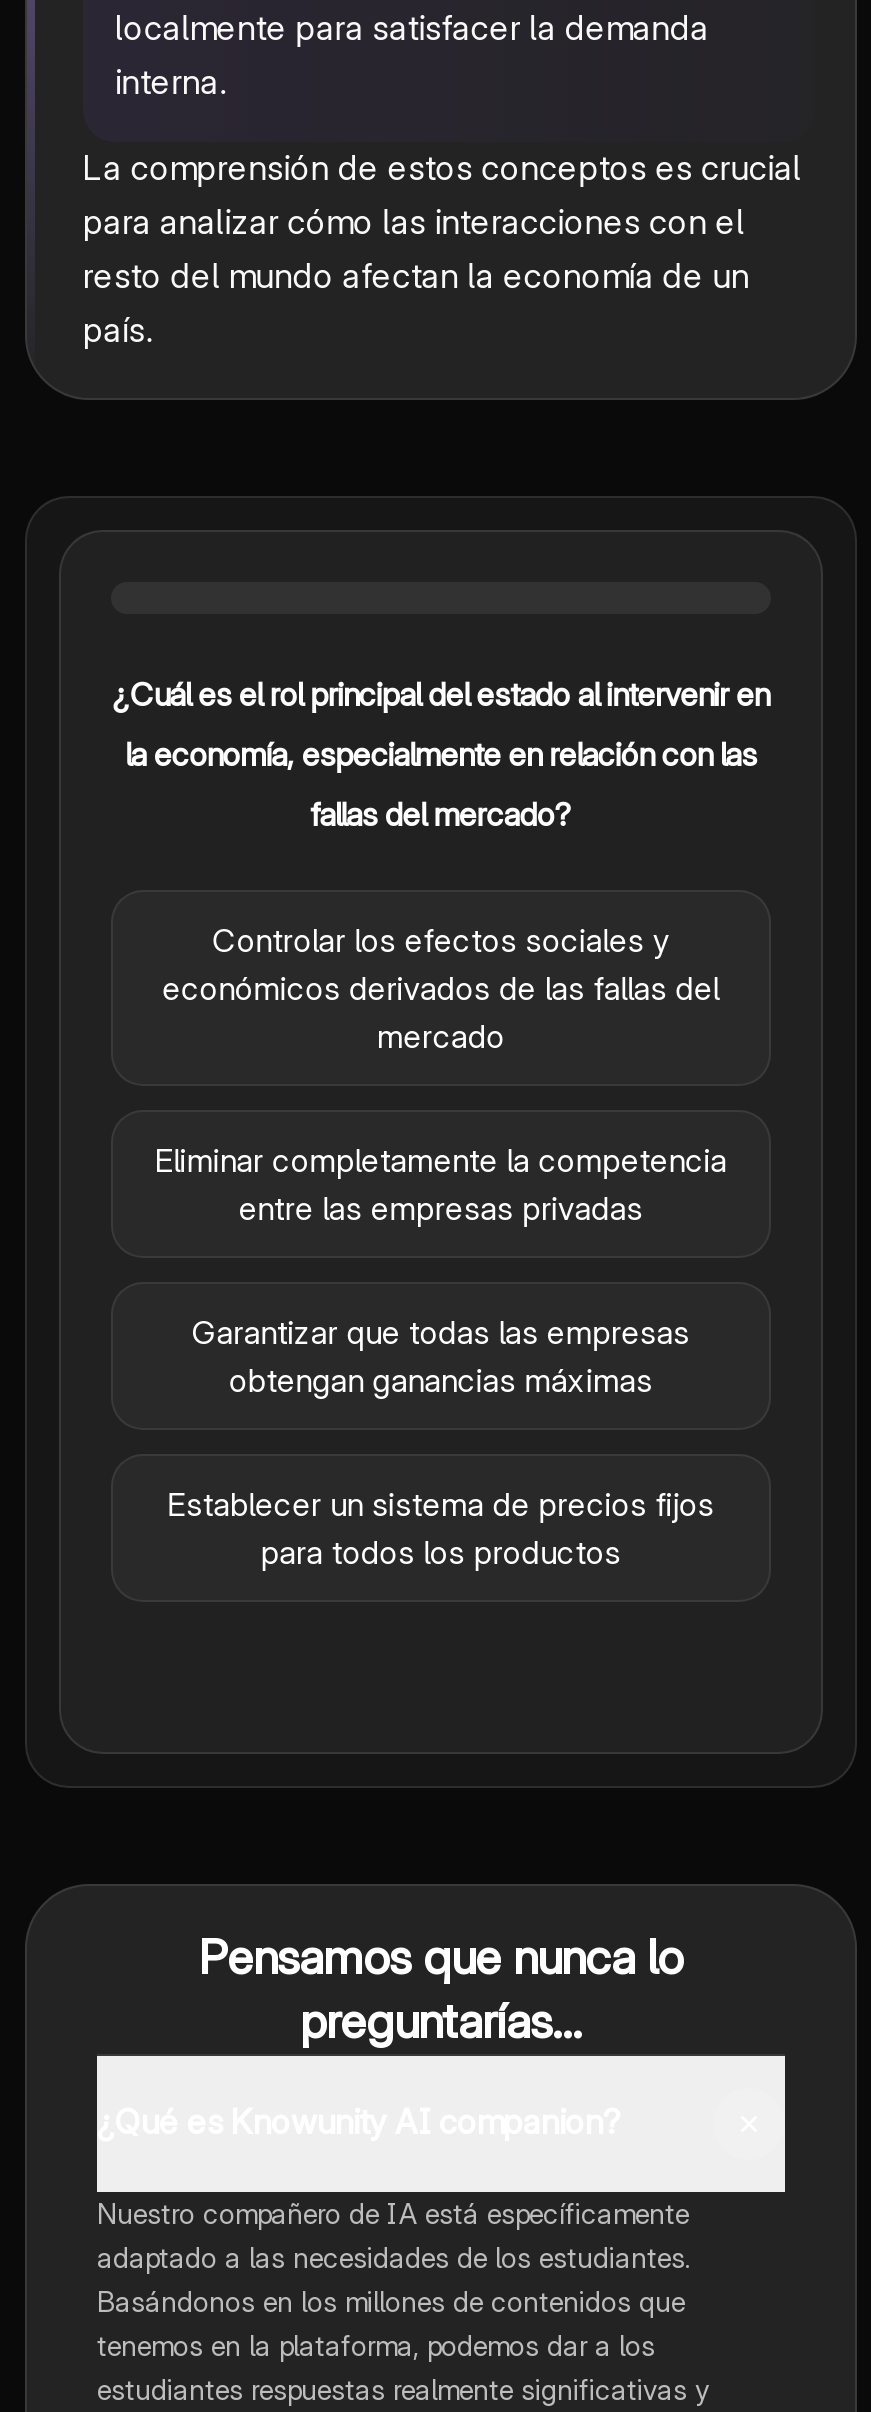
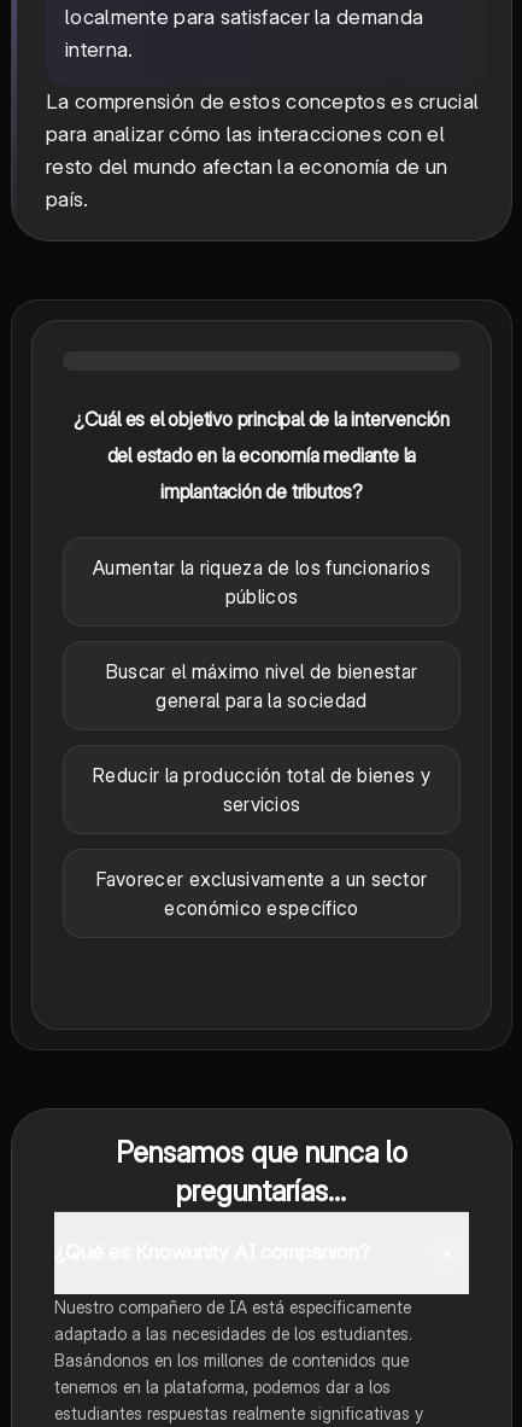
[113,673,769,713] ¿Cuál es el rol principal del estado al intervenir en -> [73,406,450,430] ¿Cuál es el objetivo principal de la intervención
[125,733,757,773] la economía, especialmente en relación con las -> [107,442,416,467] del estado en la economía mediante la
[310,793,572,833] fallas del mercado? -> [160,479,363,503] implantación de tributos?
[163,919,719,1055] Controlar los efectos sociales y | económicos derivados de las fallas del | mercado -> [93,555,430,608] Aumentar la riqueza de los funcionarios | públicos
[155,1139,727,1227] Eliminar completamente la competencia | entre las empresas privadas -> [106,659,417,712] Buscar el máximo nivel de bienestar | general para la sociedad
[192,1311,690,1399] Garantizar que todas las empresas | obtengan ganancias máximas -> [93,762,430,816] Reducir la producción total de bienes y | servicios
[168,1483,714,1571] Establecer un sistema de precios fijos | para todos los productos -> [96,866,427,919] Favorecer exclusivamente a un sector | económico específico

